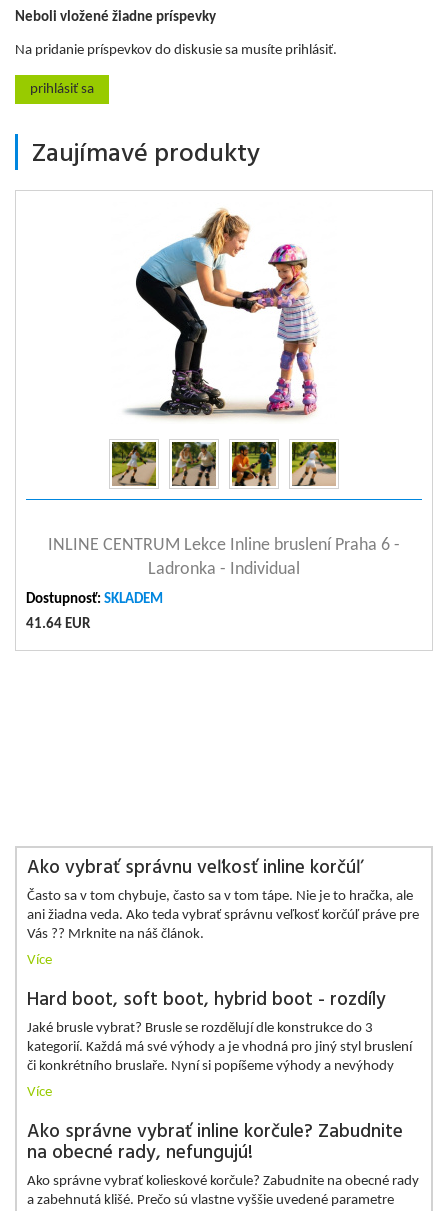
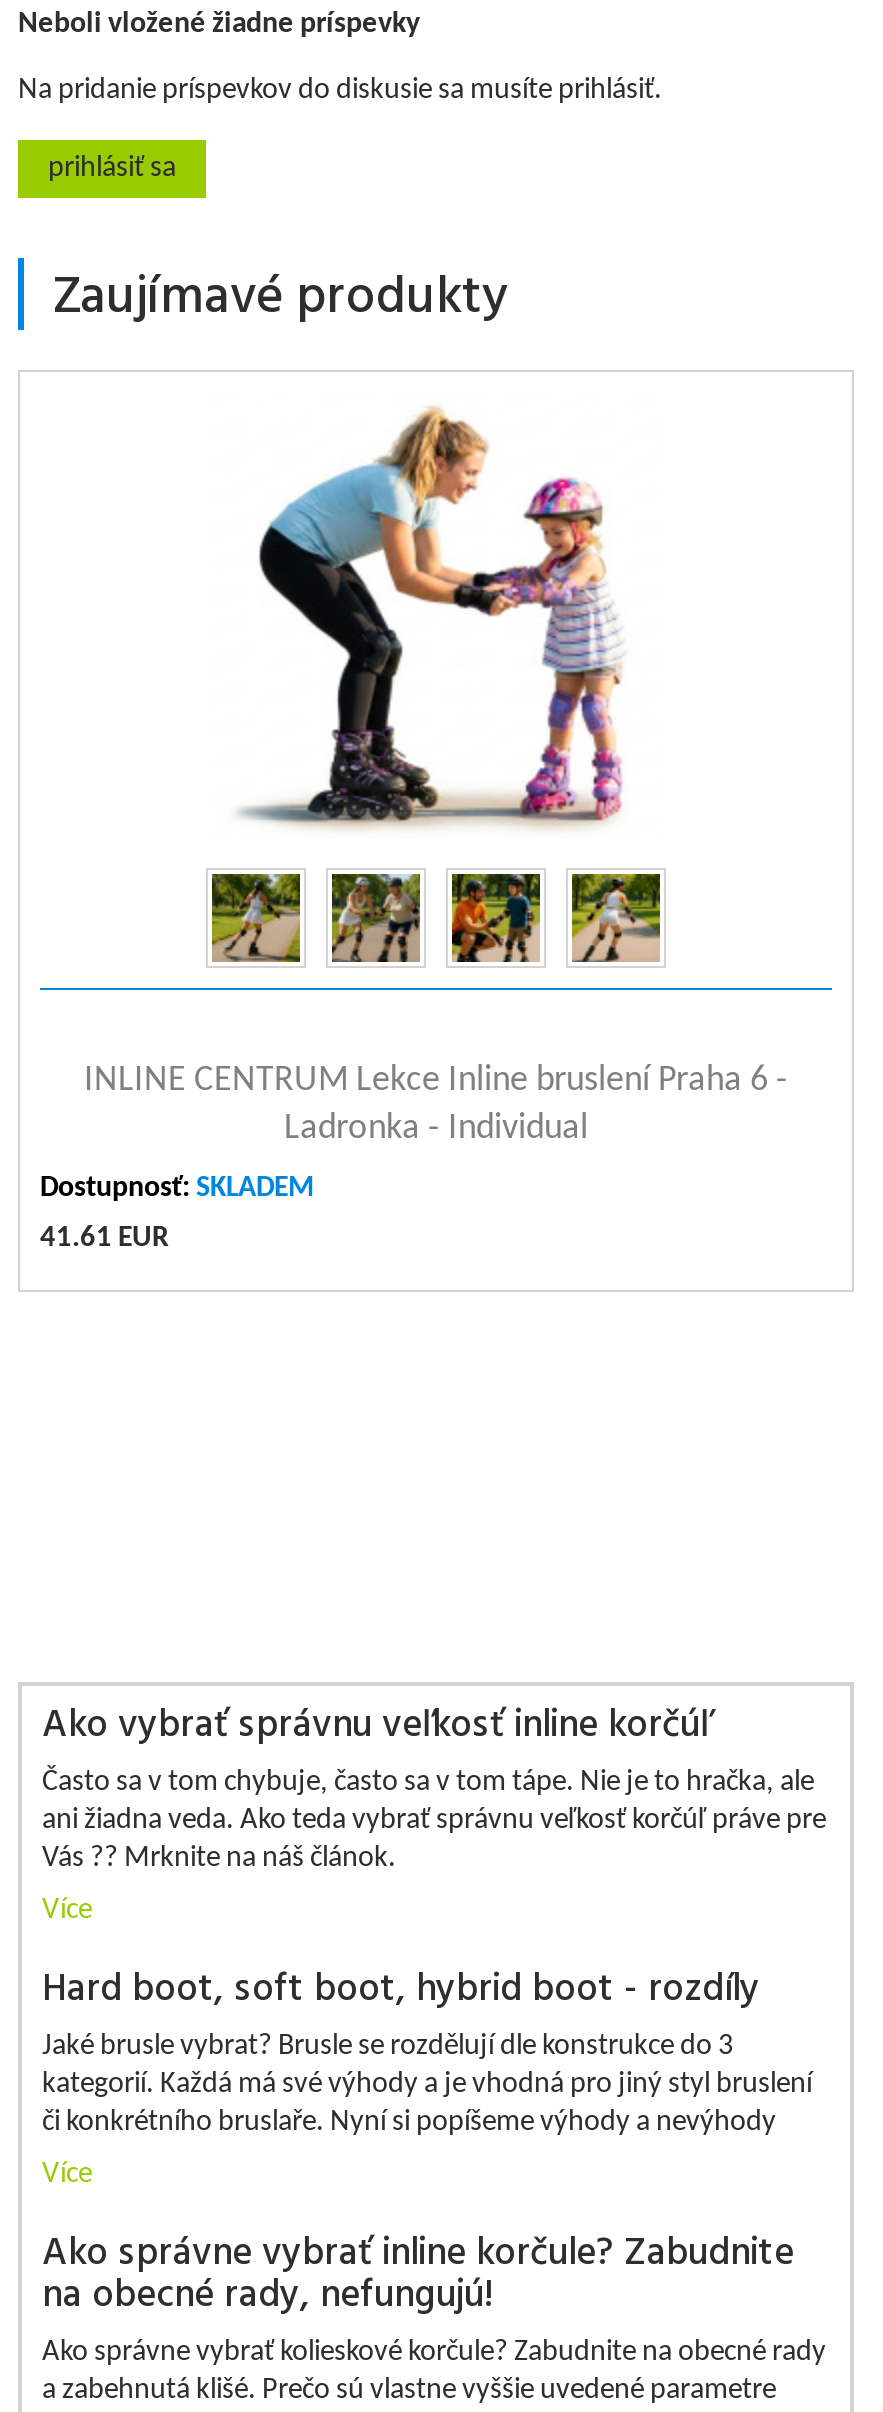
[26,617,90,632] 41.64 EUR -> [40,1225,168,1255] 41.61 EUR

